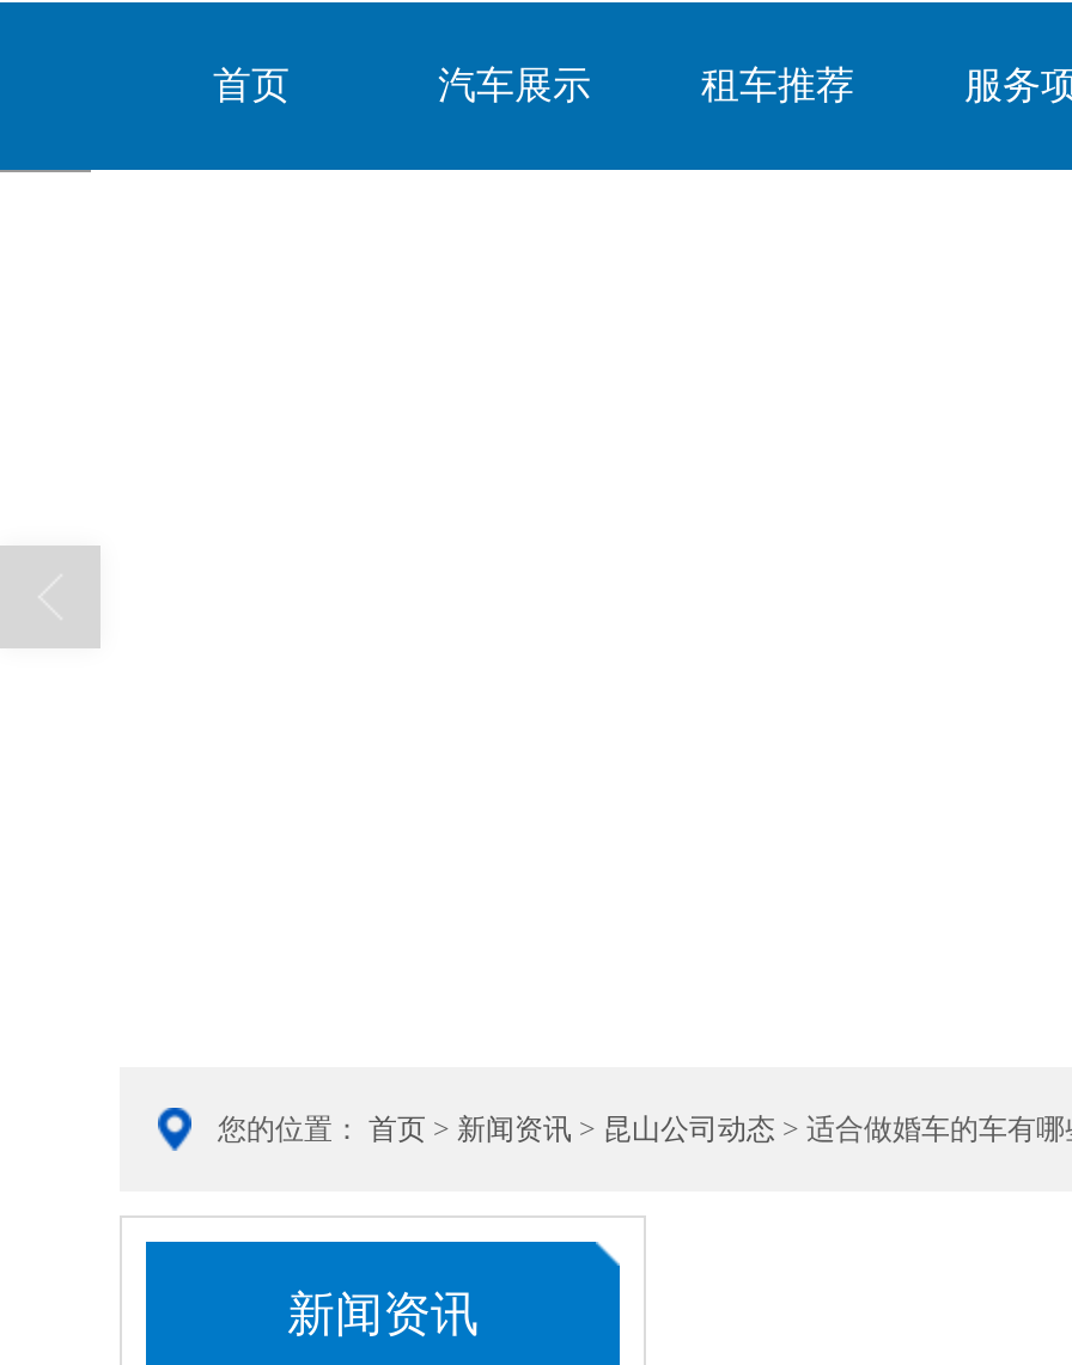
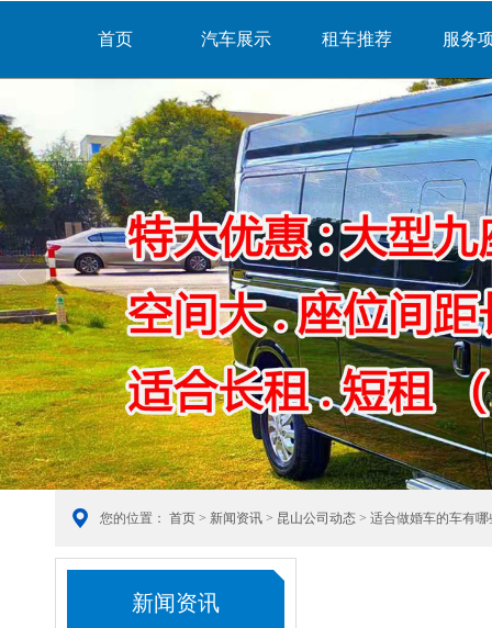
none -> [3,77,489,491] [image]

